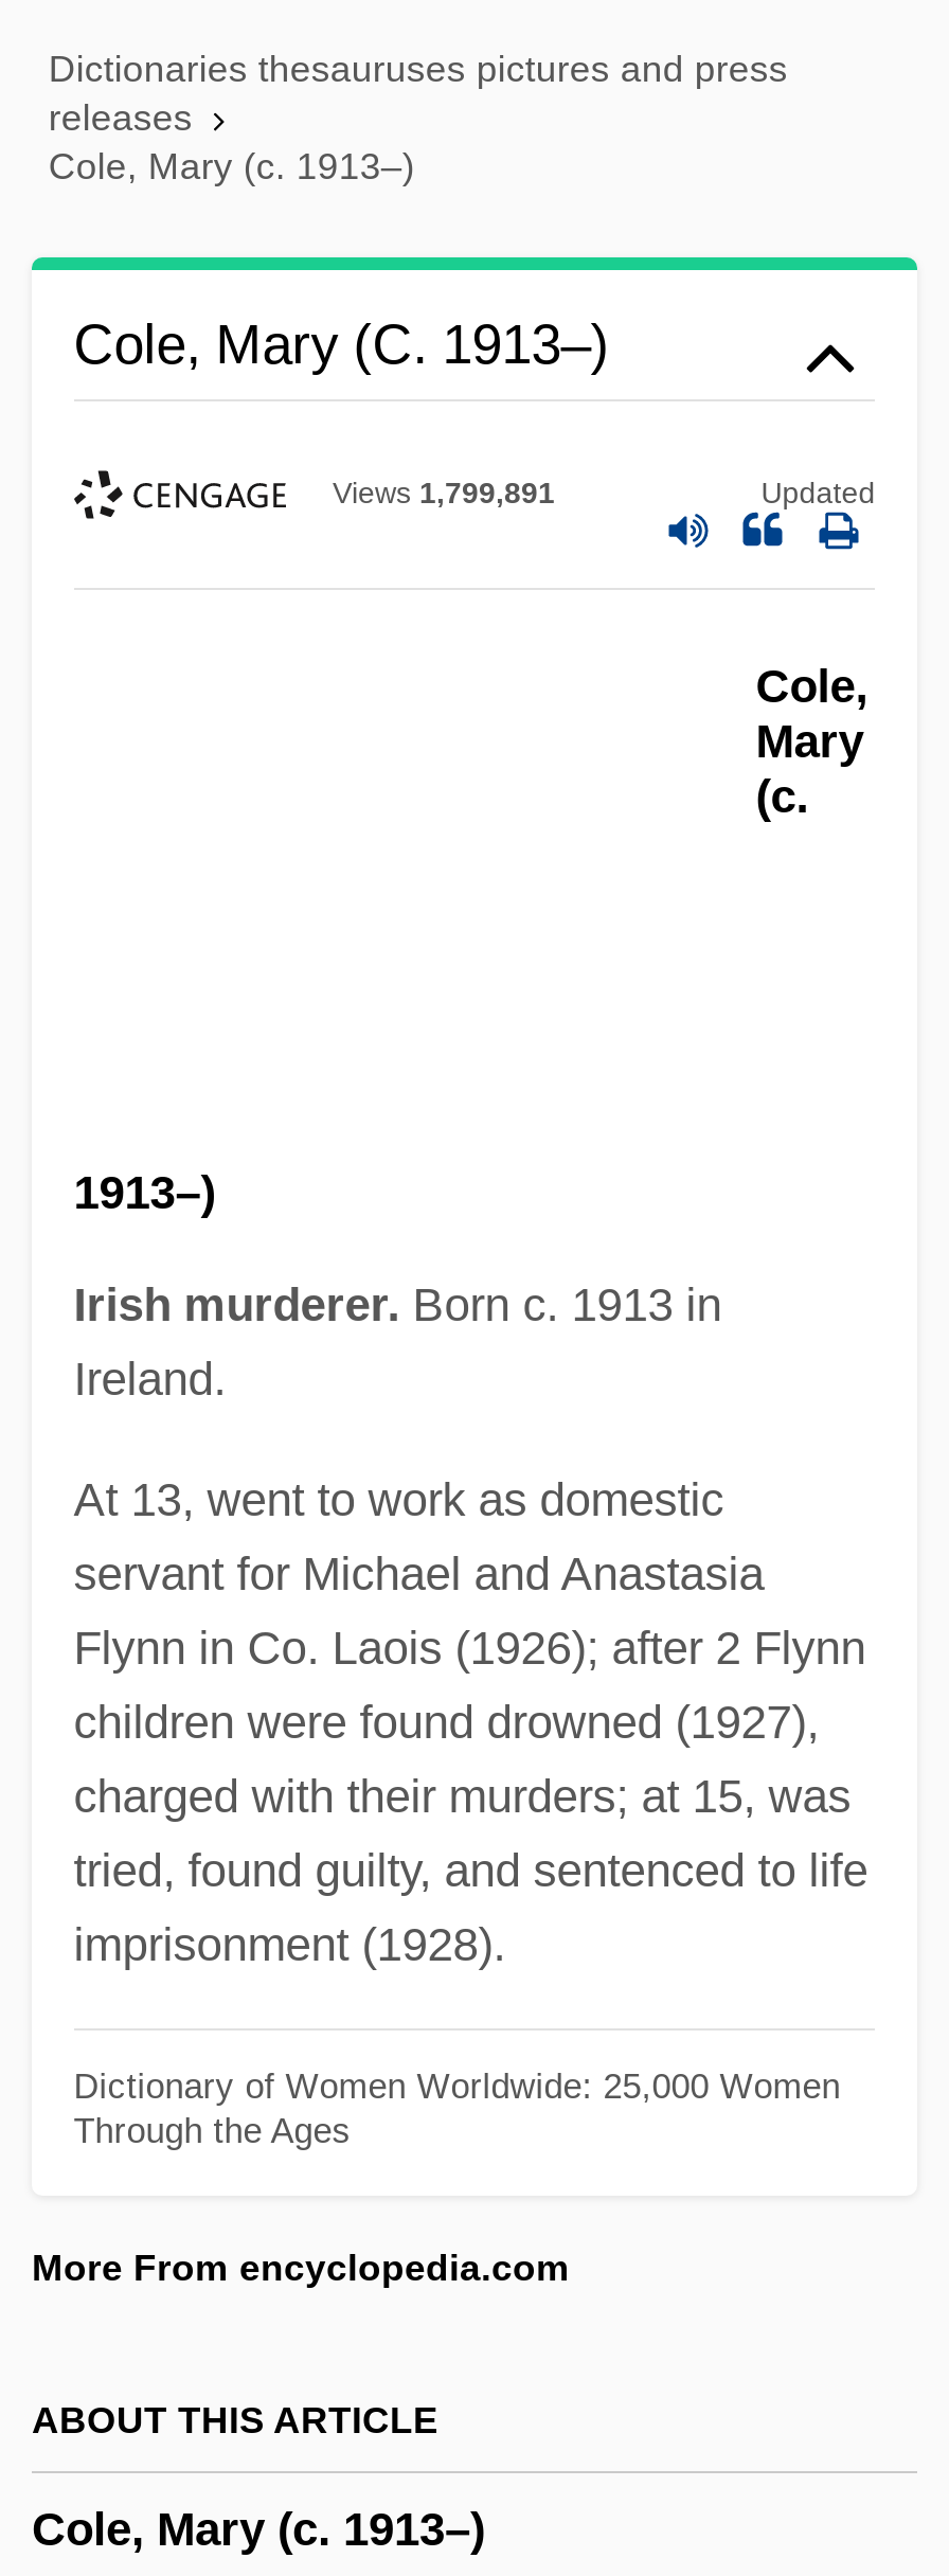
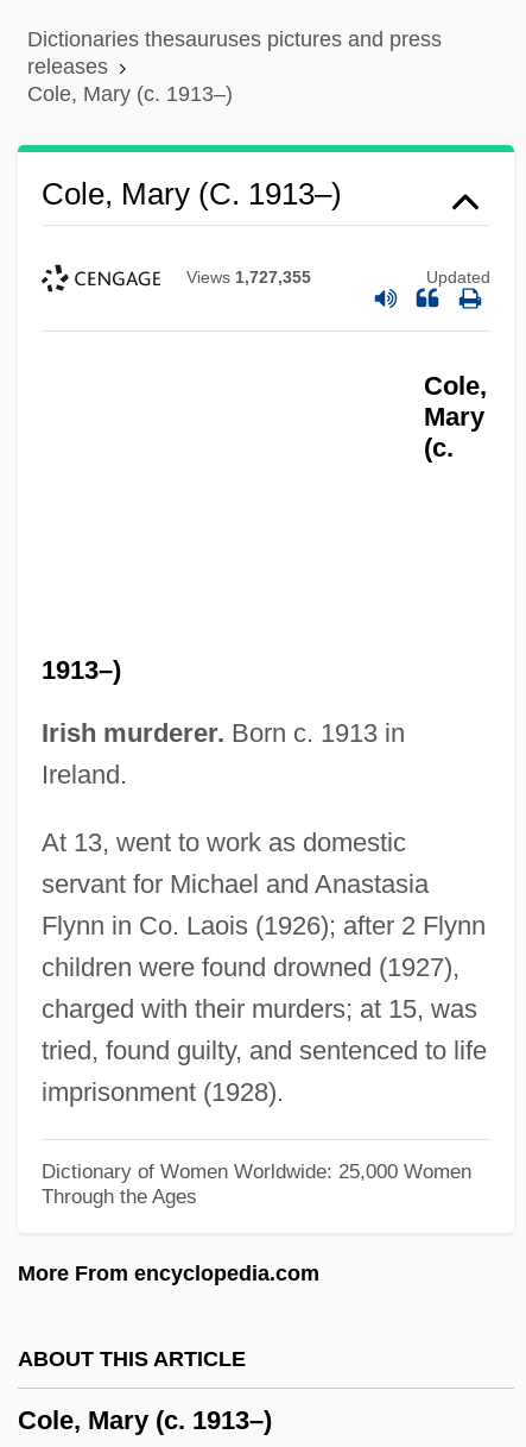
[333,477,555,511] Views 1,799,891 -> [186,268,311,287] Views 1,727,355

